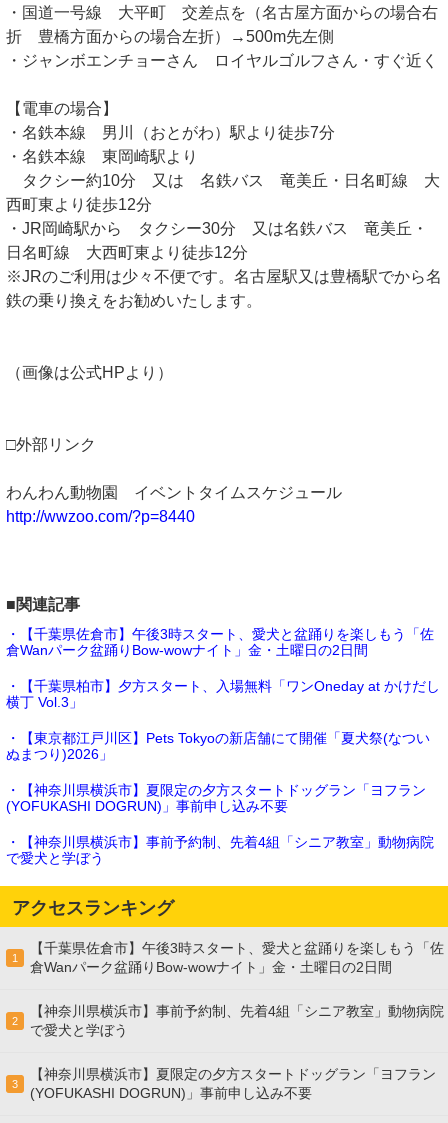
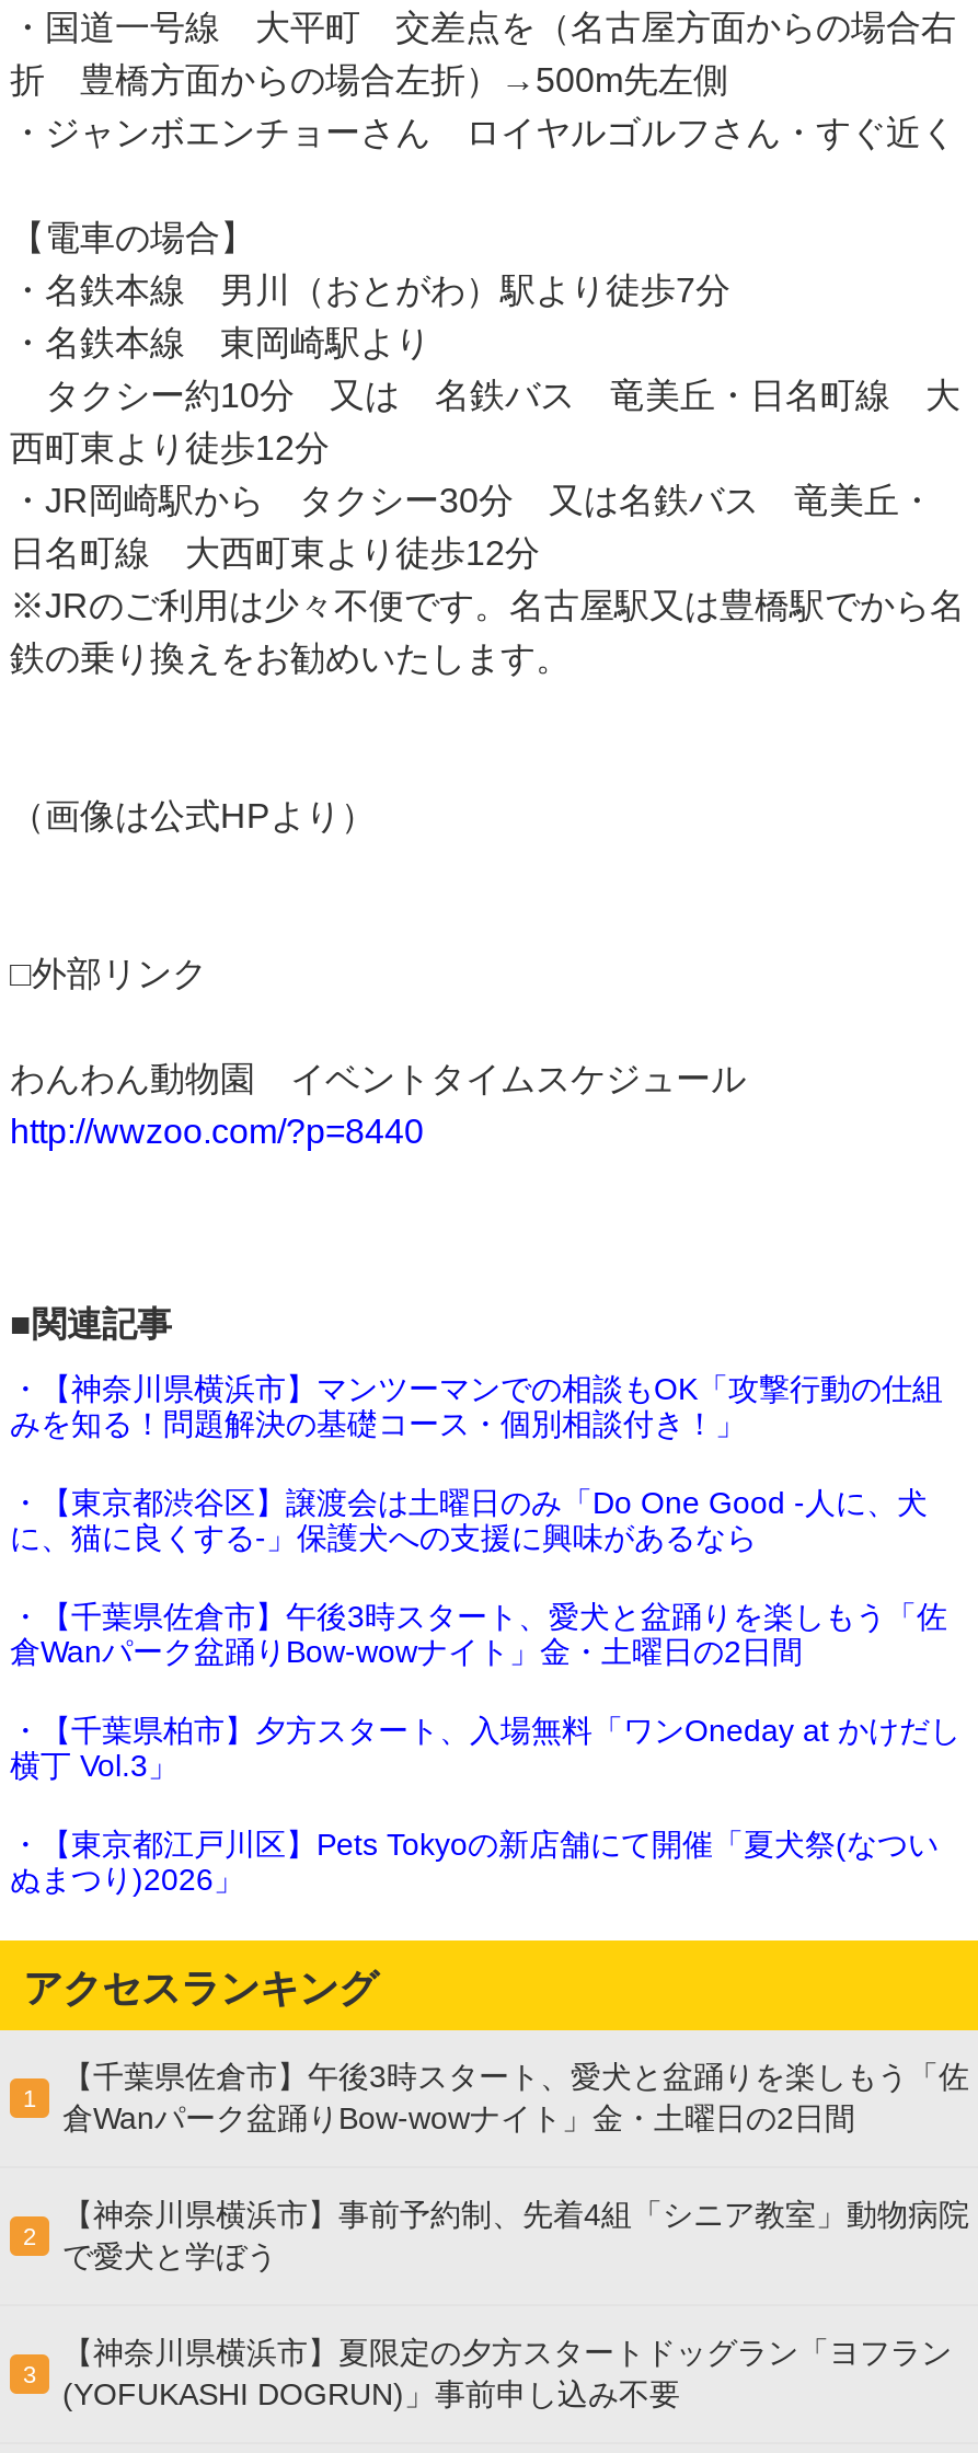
none -> [10,1372,943,1556] ・【神奈川県横浜市】マンツーマンでの相談もOK「攻撃行動の仕組 | みを知る！問題解決の基礎コース・個別相談付き！」 | ・【東京都渋谷区】譲渡会は土曜日のみ「Do One Good -人に、犬 | に、猫に良くする-」保護犬への支援に興味があるなら
moved [6,626,440,762] -> [10,1600,960,1898]: ・【千葉県佐倉市】午後3時スタート、愛犬と盆踊りを楽しもう「佐 | 倉Wanパーク盆踊りBow-wowナイト」金・土曜日の2日間 | ・【千葉県柏市】夕方スタート、入場無料「ワンOneday at かけだし | 横丁 Vol.3」 | ・【東京都江戸川区】Pets Tokyoの新店舗にて開催「夏犬祭(なつい | ぬまつり)2026」
[6,782,434,866] ・【神奈川県横浜市】夏限定の夕方スタートドッグラン「ヨフラン | (YOFUKASHI DOGRUN)」事前申し込み不要 | ・【神奈川県横浜市】事前予約制、先着4組「シニア教室」動物病院 | で愛犬と学ぼう -> none

